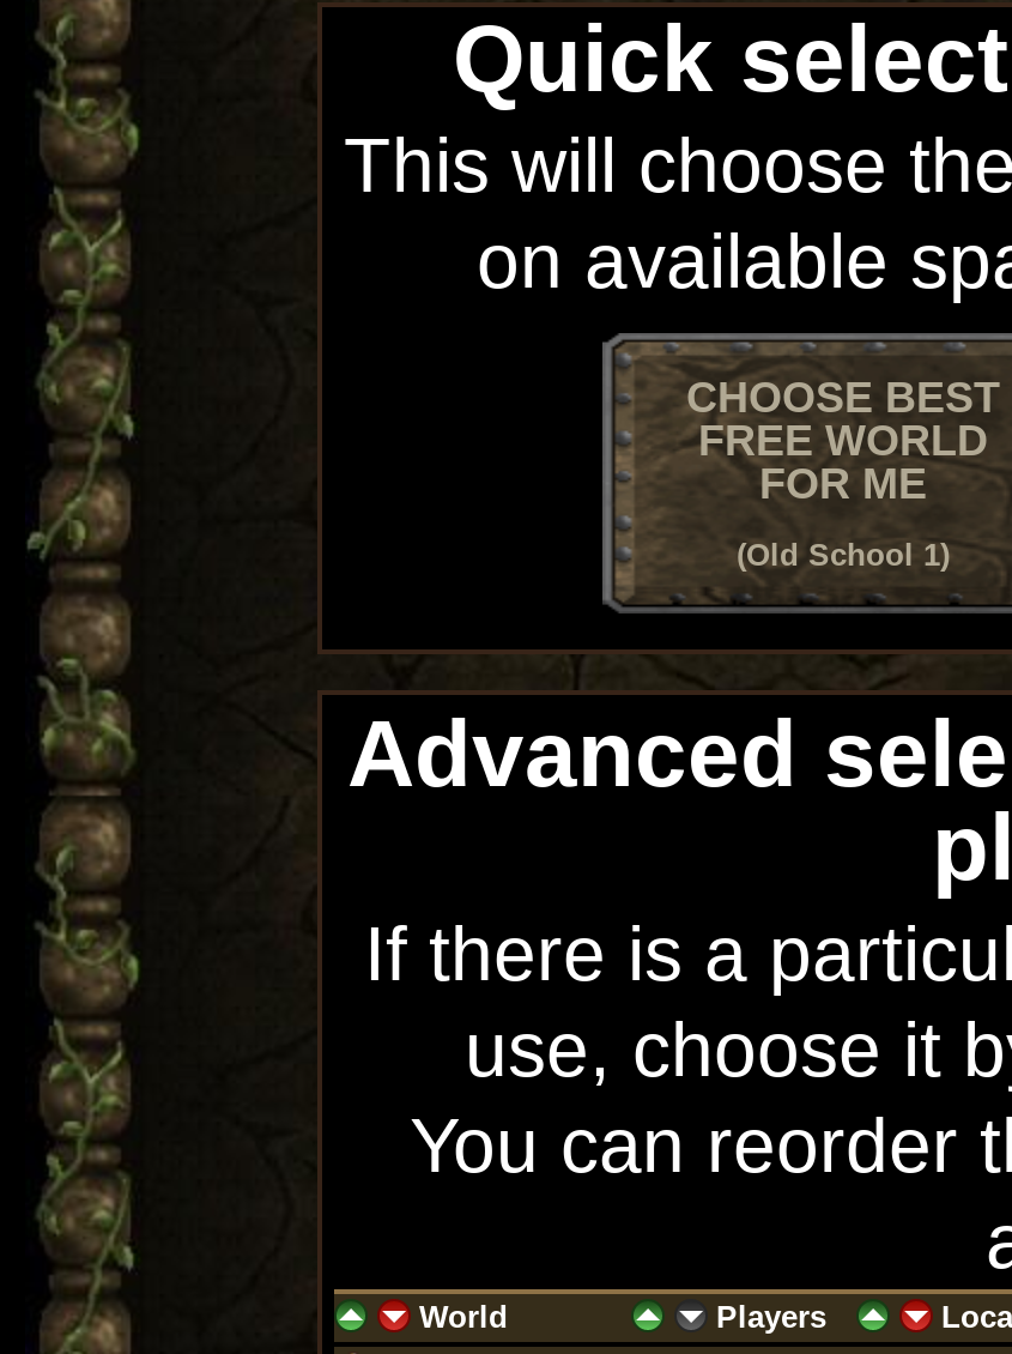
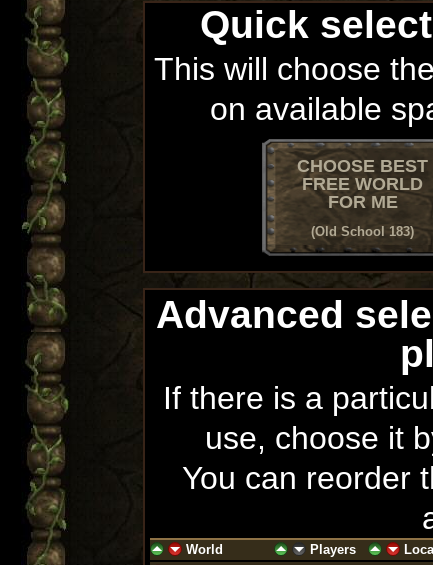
[737,537,950,573] (Old School 1) -> [311,224,414,239] (Old School 183)

